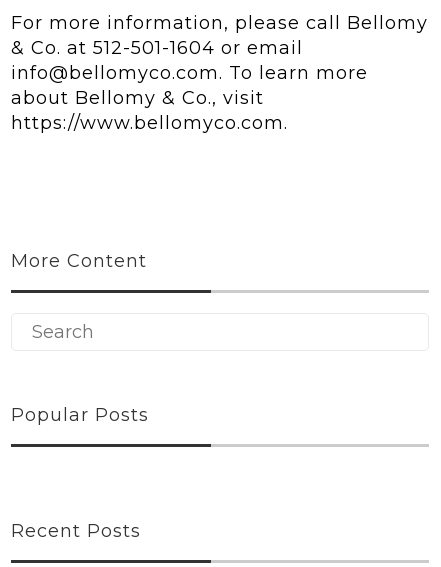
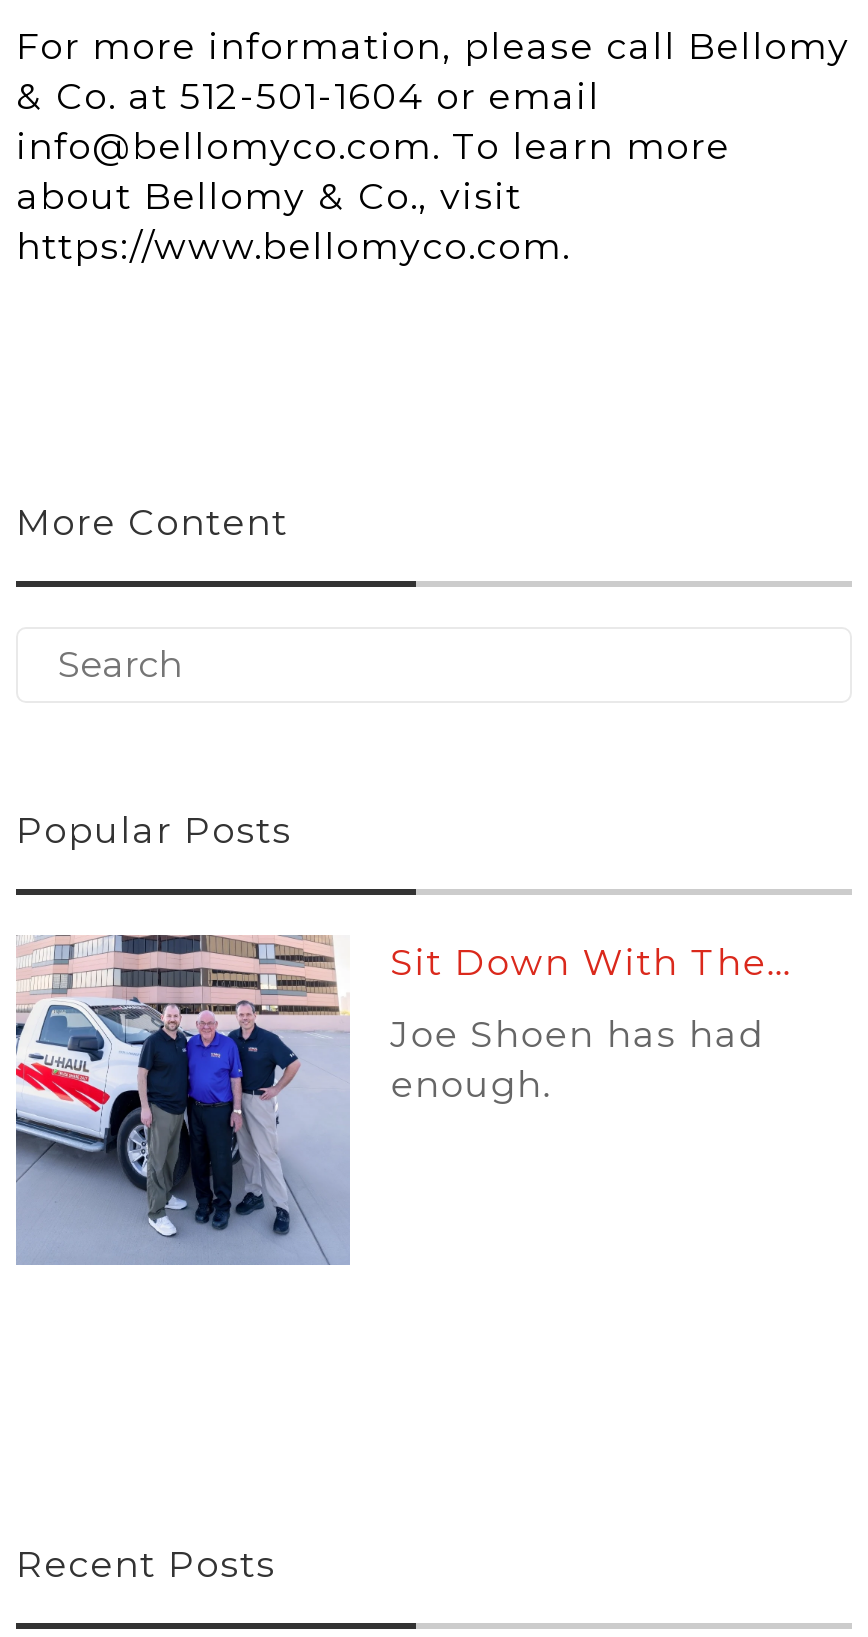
none -> [14,933,790,1267] [image] | Sit Down With The... | Joe Shoen has had | enough.

